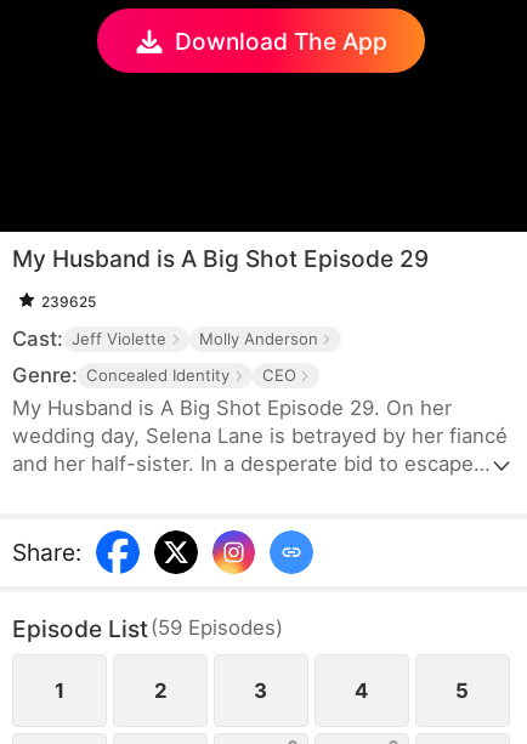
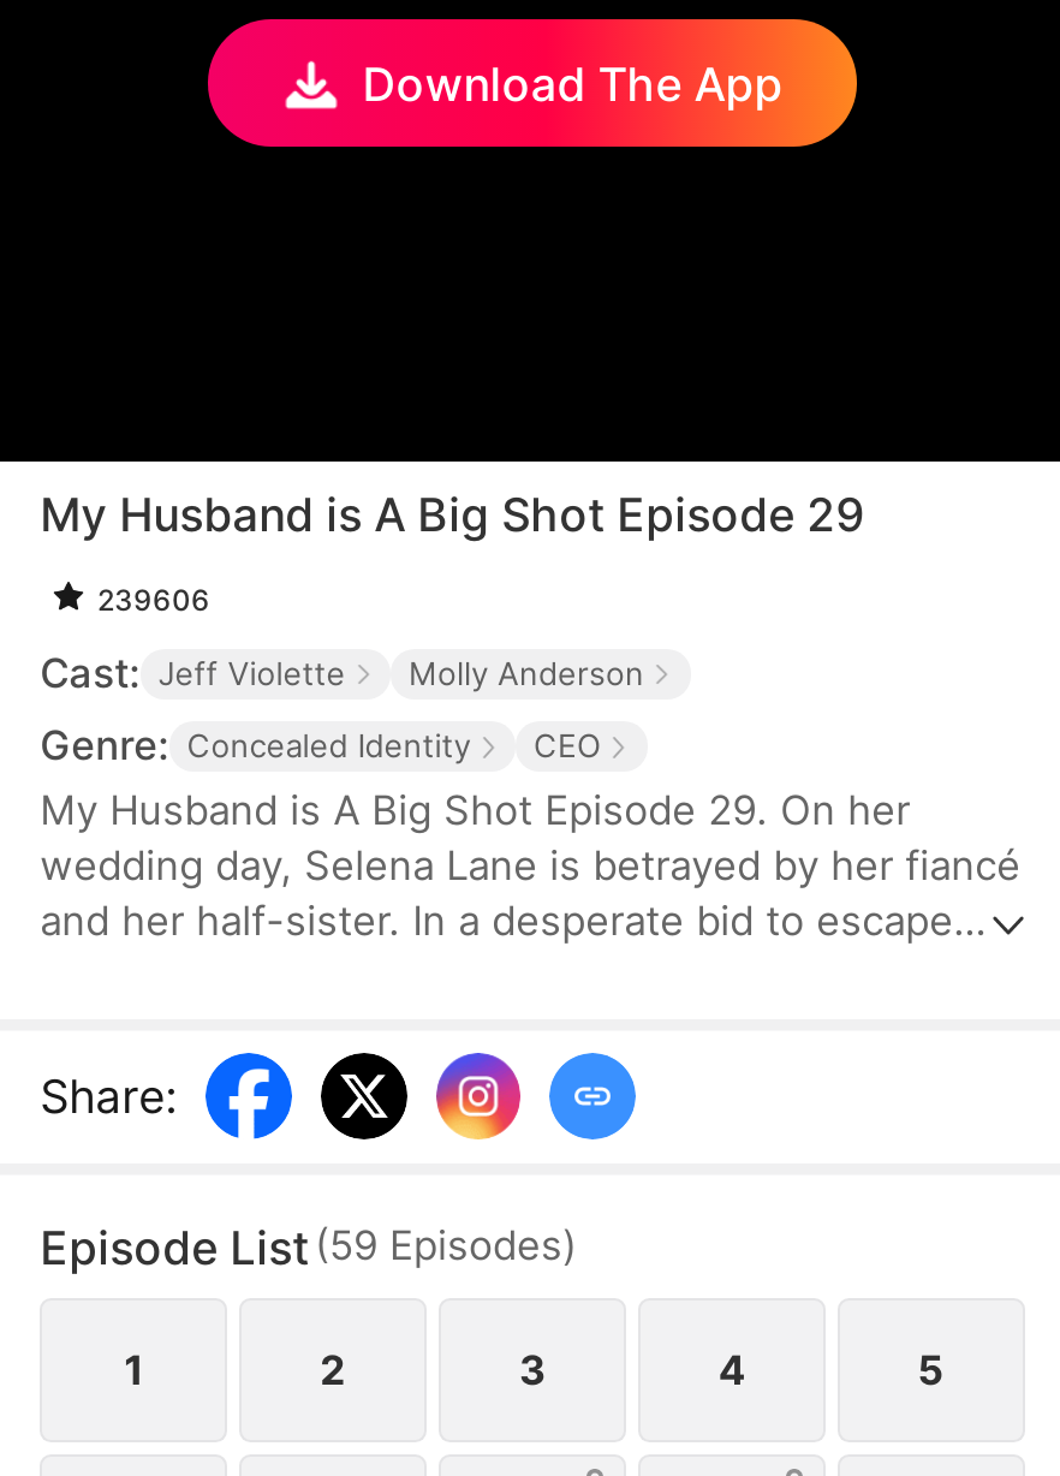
[41,292,96,310] 239625 -> [97,581,210,617] 239606

